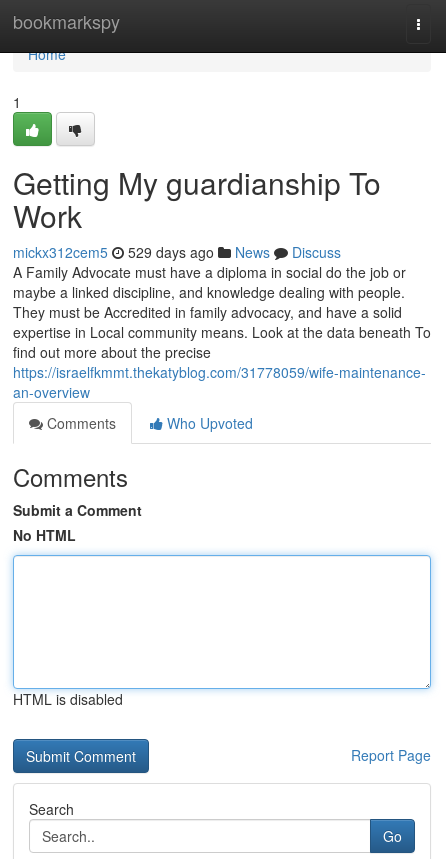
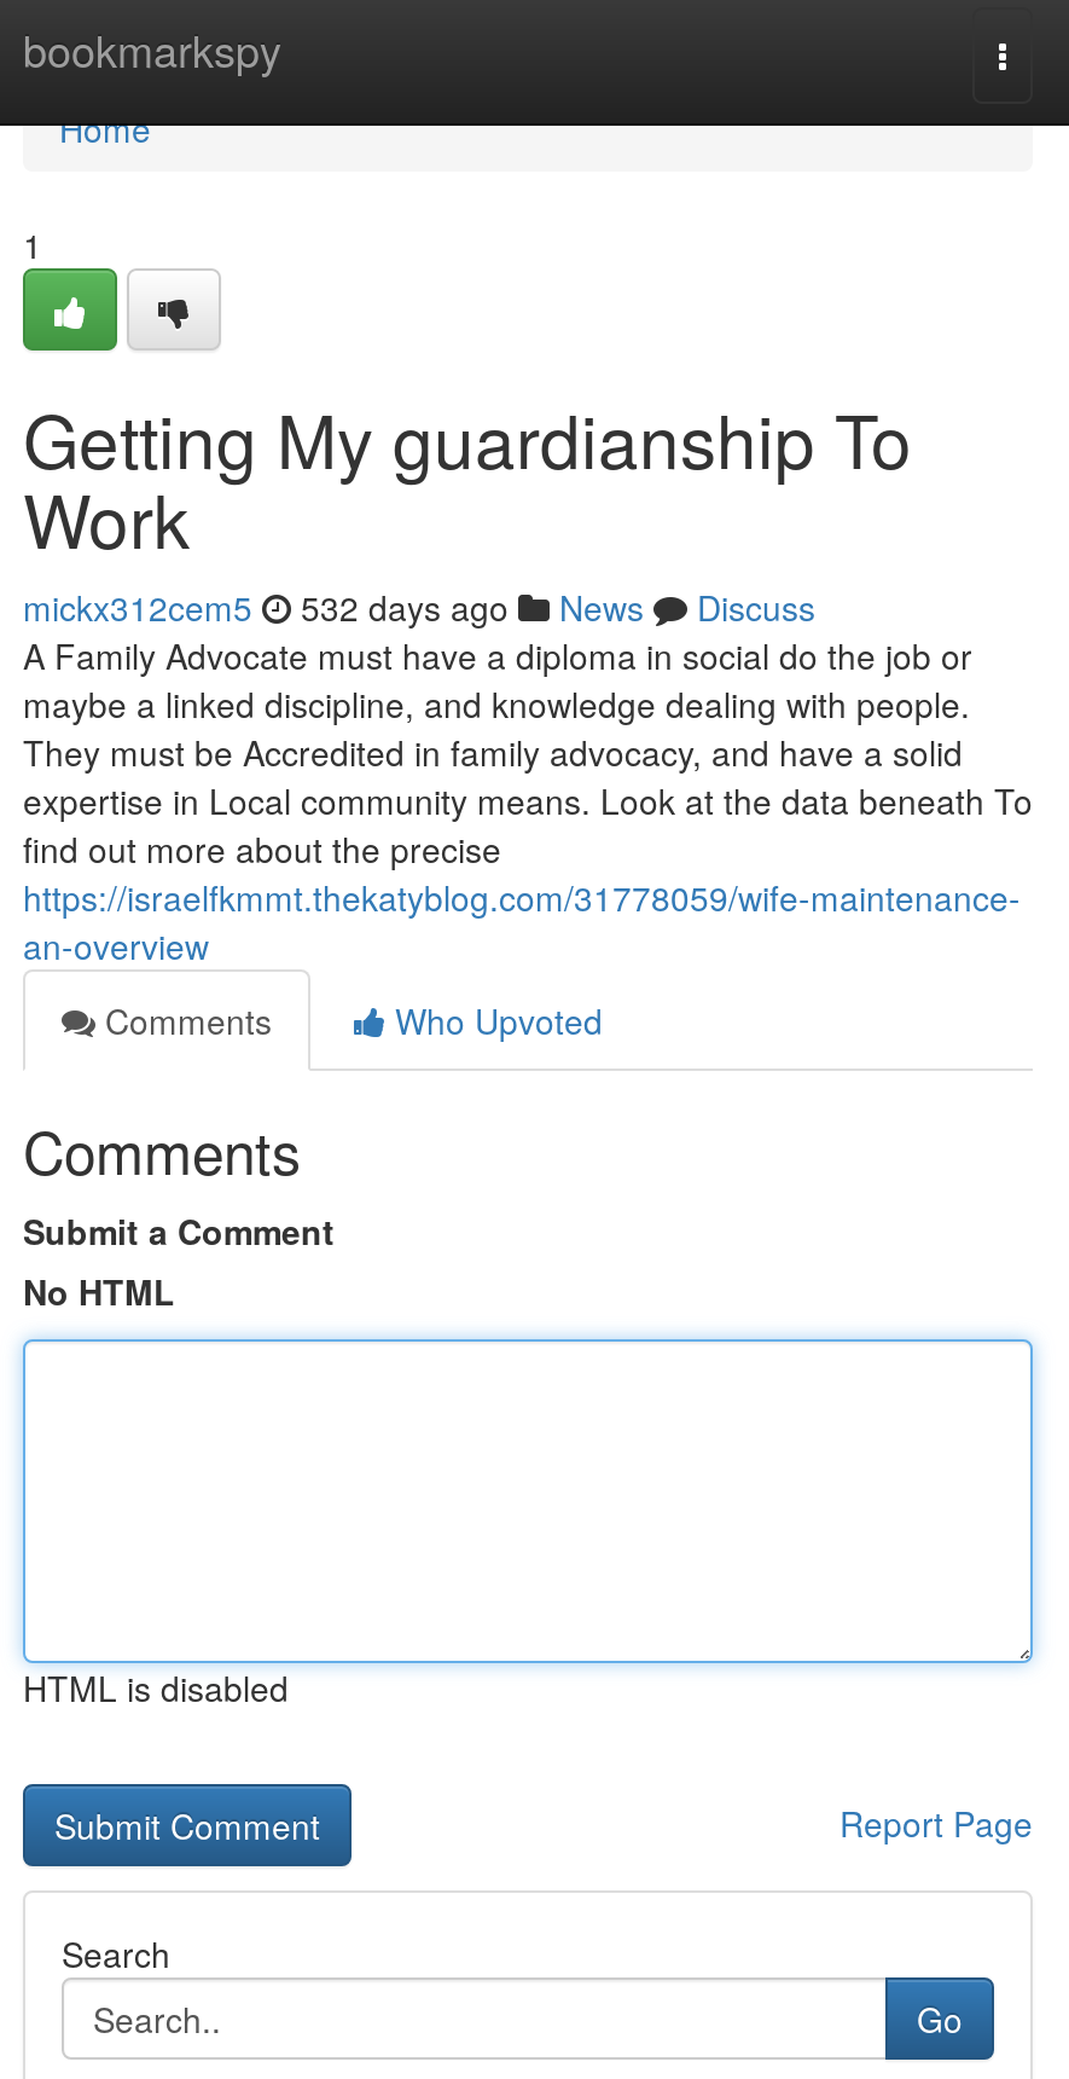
[13,242,341,262] mickx312cem5 529 days ago News Discuss -> [23,583,815,631] mickx312cem5 532 days ago News Discuss

